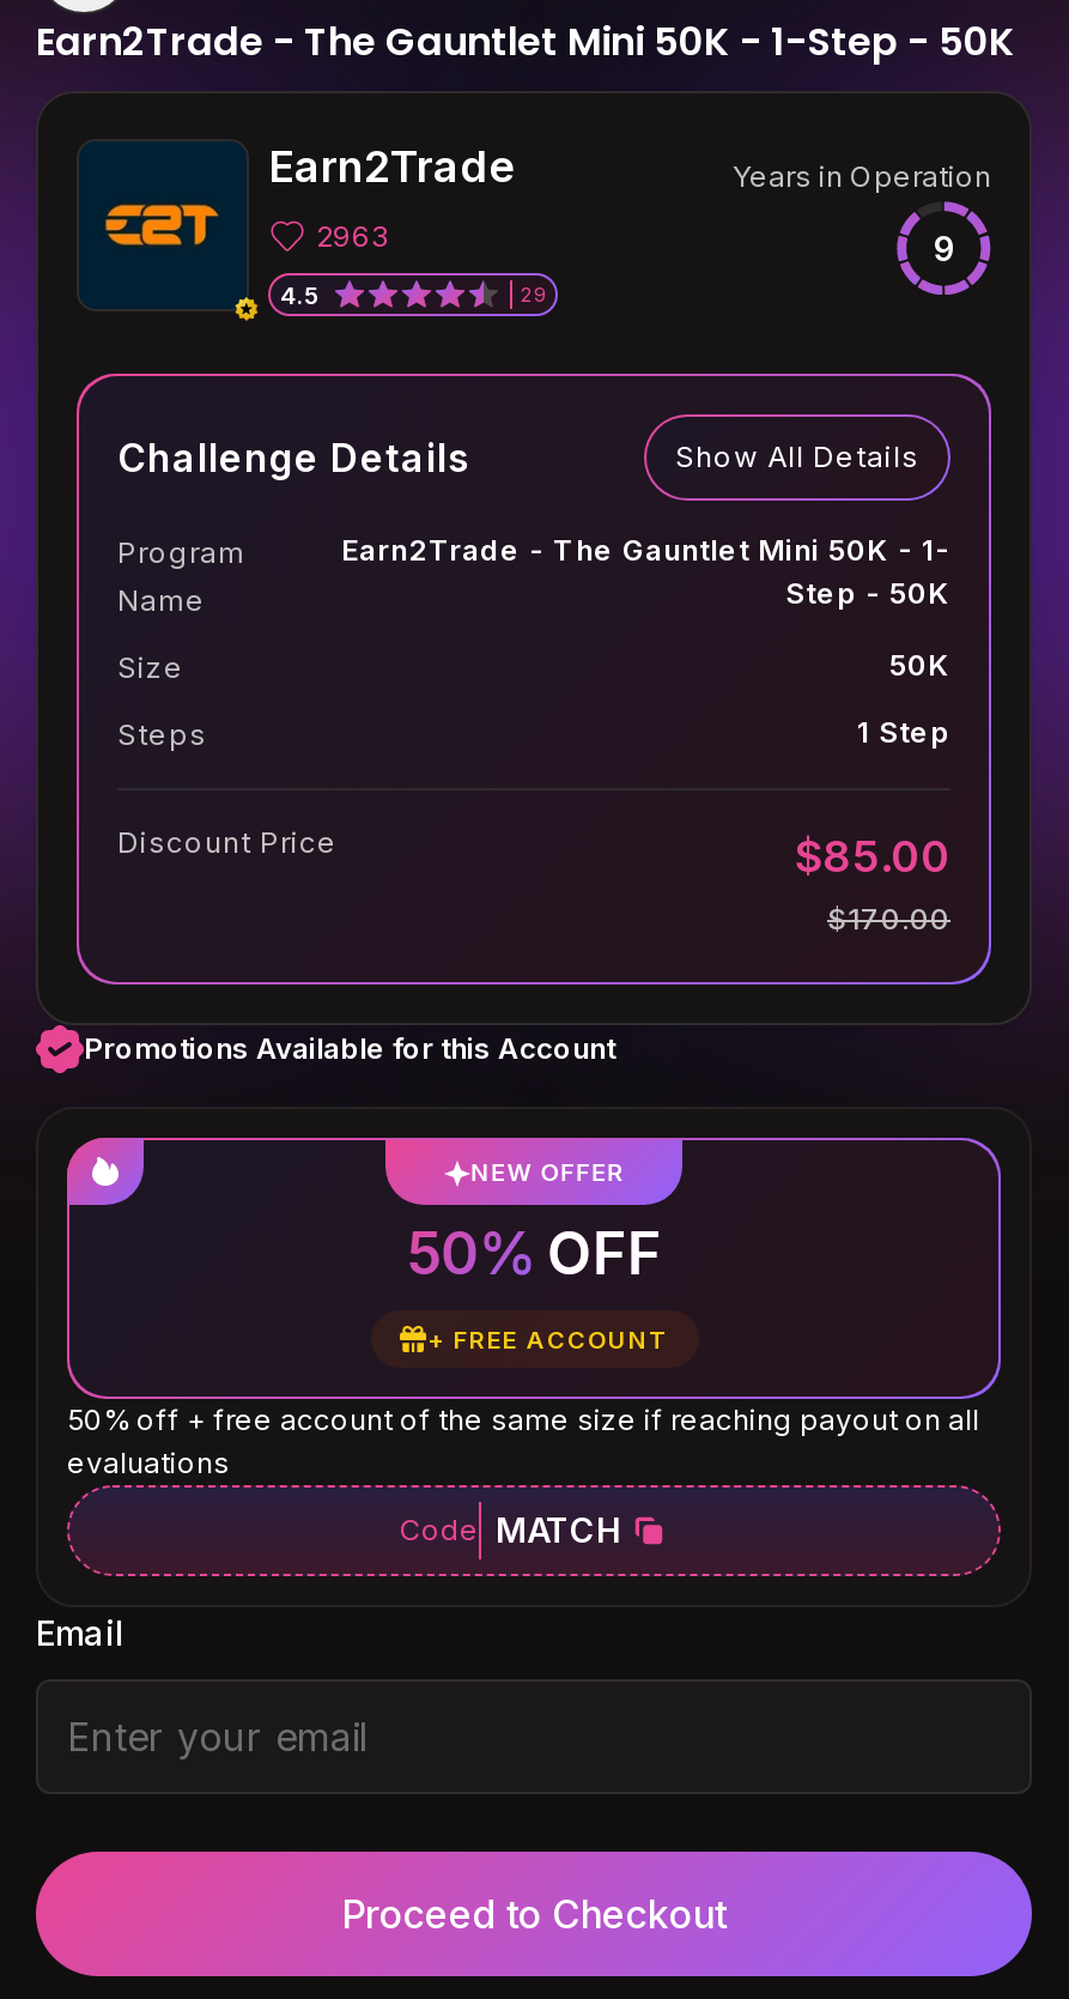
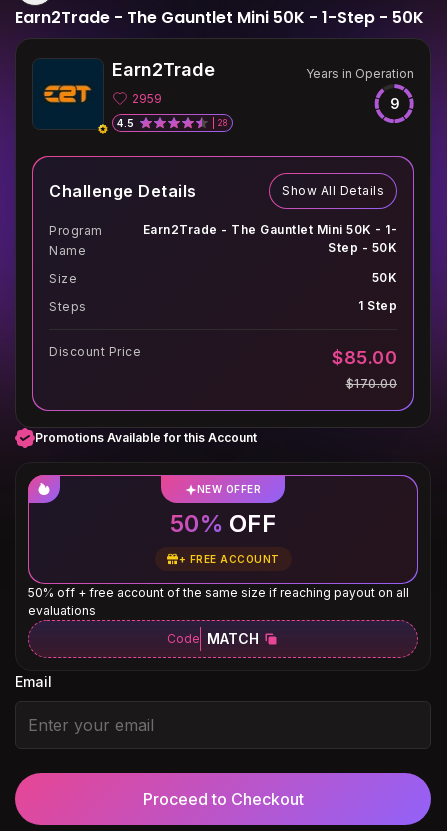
[316,218,390,254] 2963 -> [132,91,162,106] 2959
[521,283,545,307] 29 -> [217,118,227,128] 28

